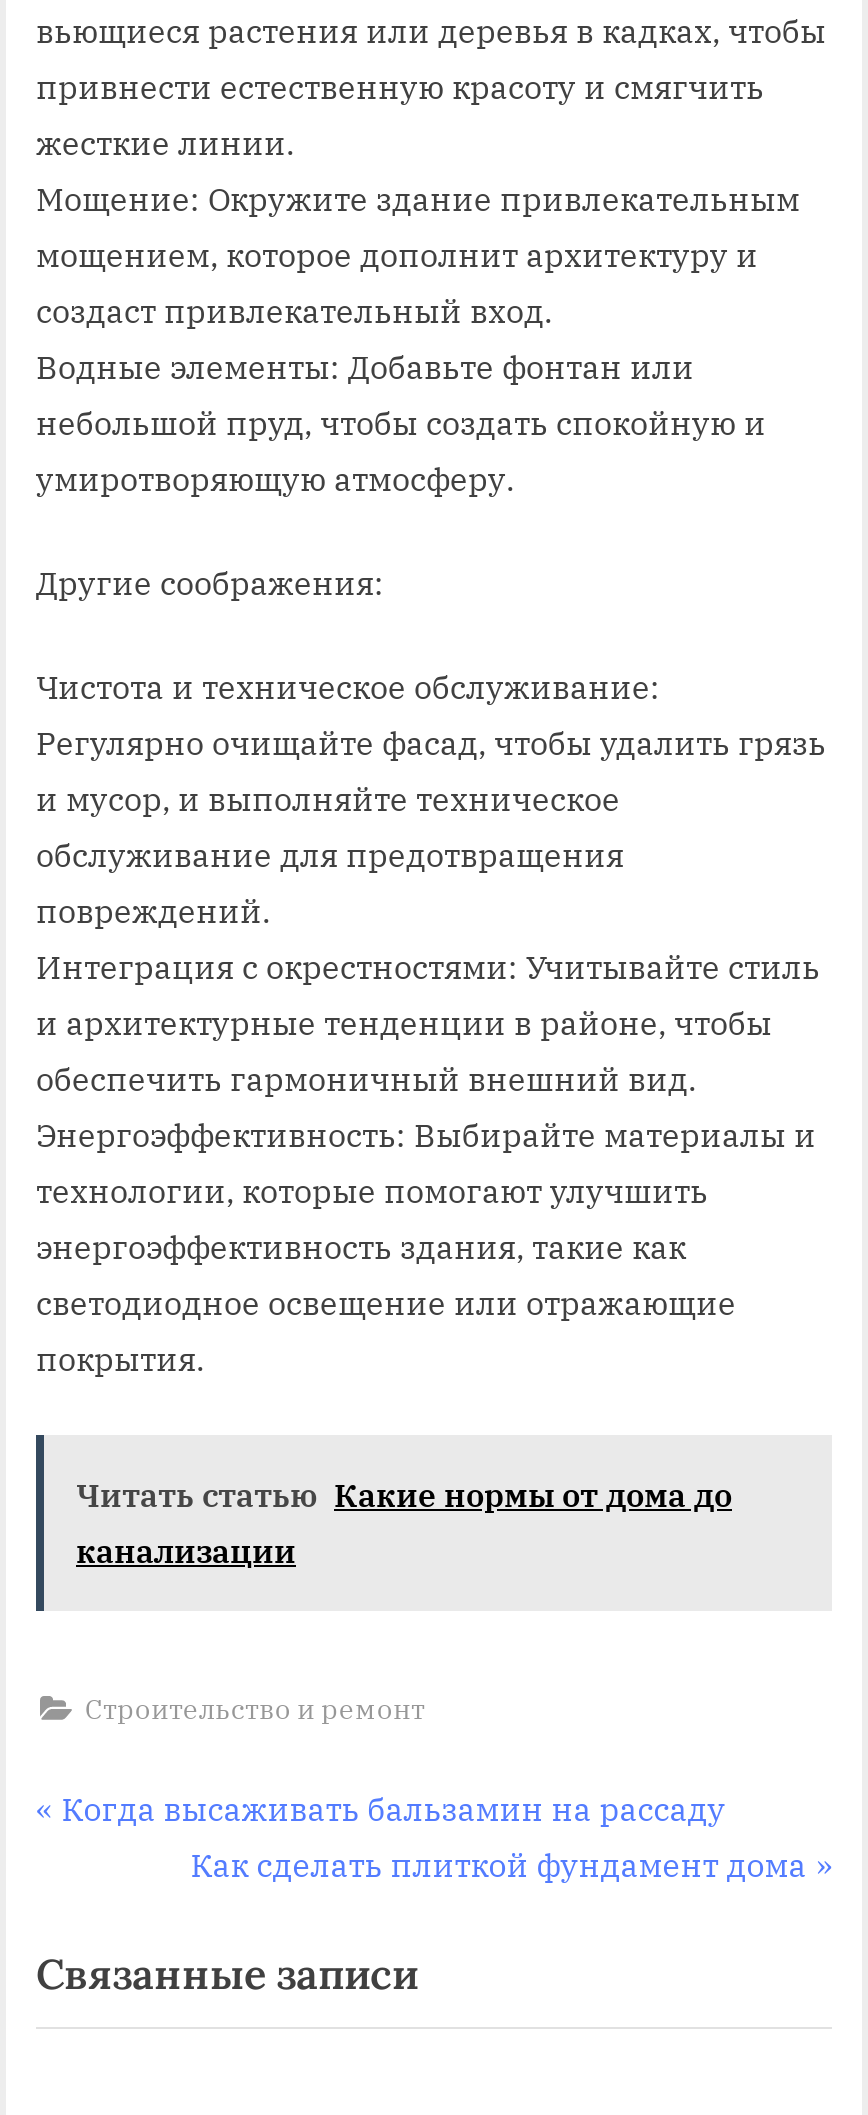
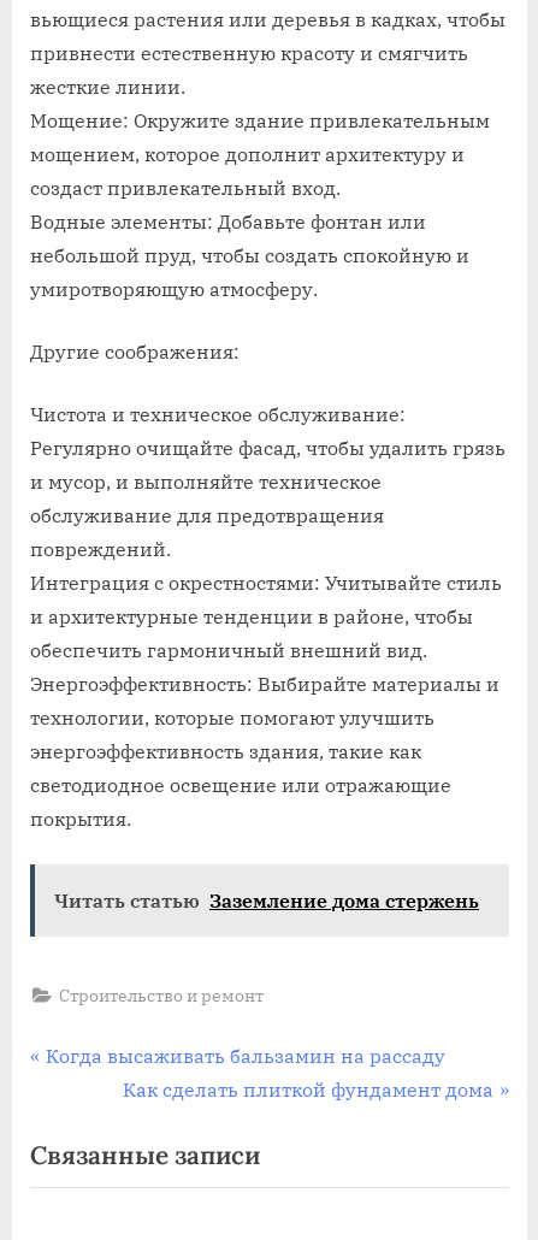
[76,1475,732,1571] Читать статью Какие нормы от дома до | канализации -> [54,889,479,913] Читать статью Заземление дома стержень

